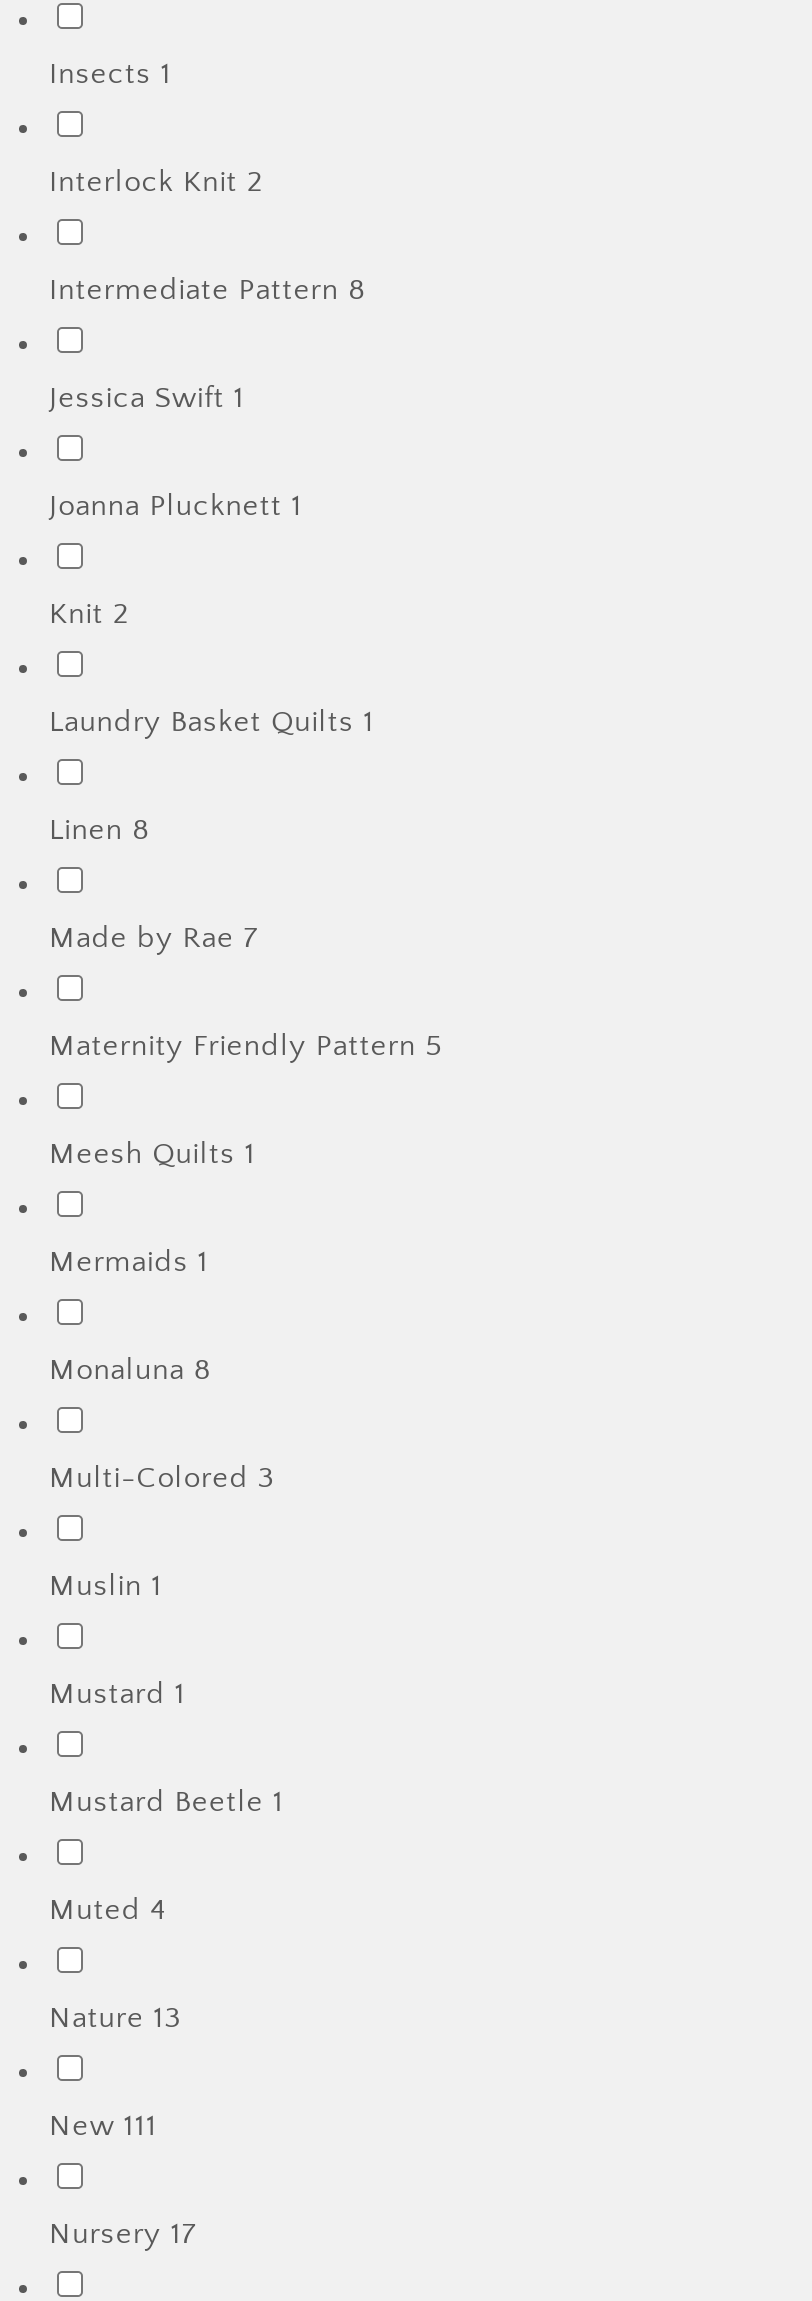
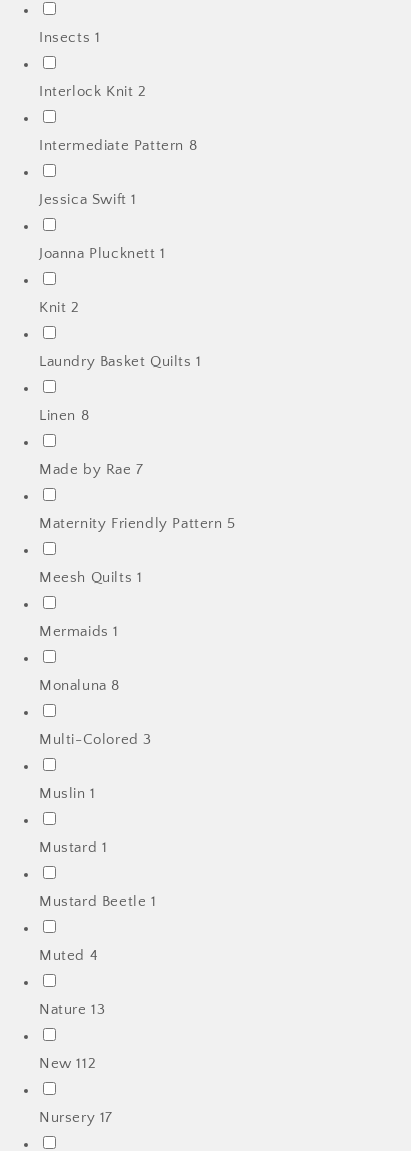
[49,2108,157,2142] New 111 -> [39,1055,96,1072] New 112

